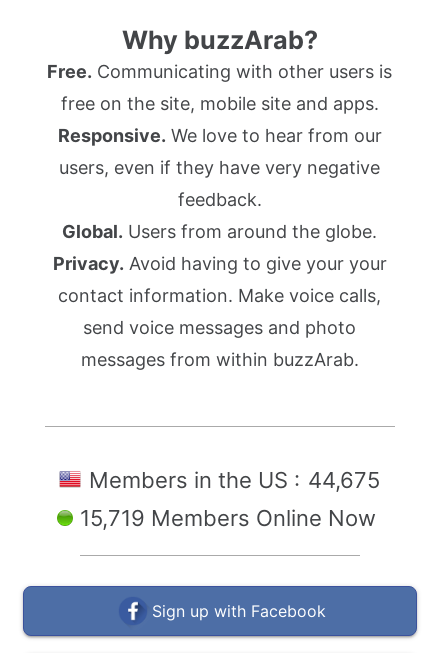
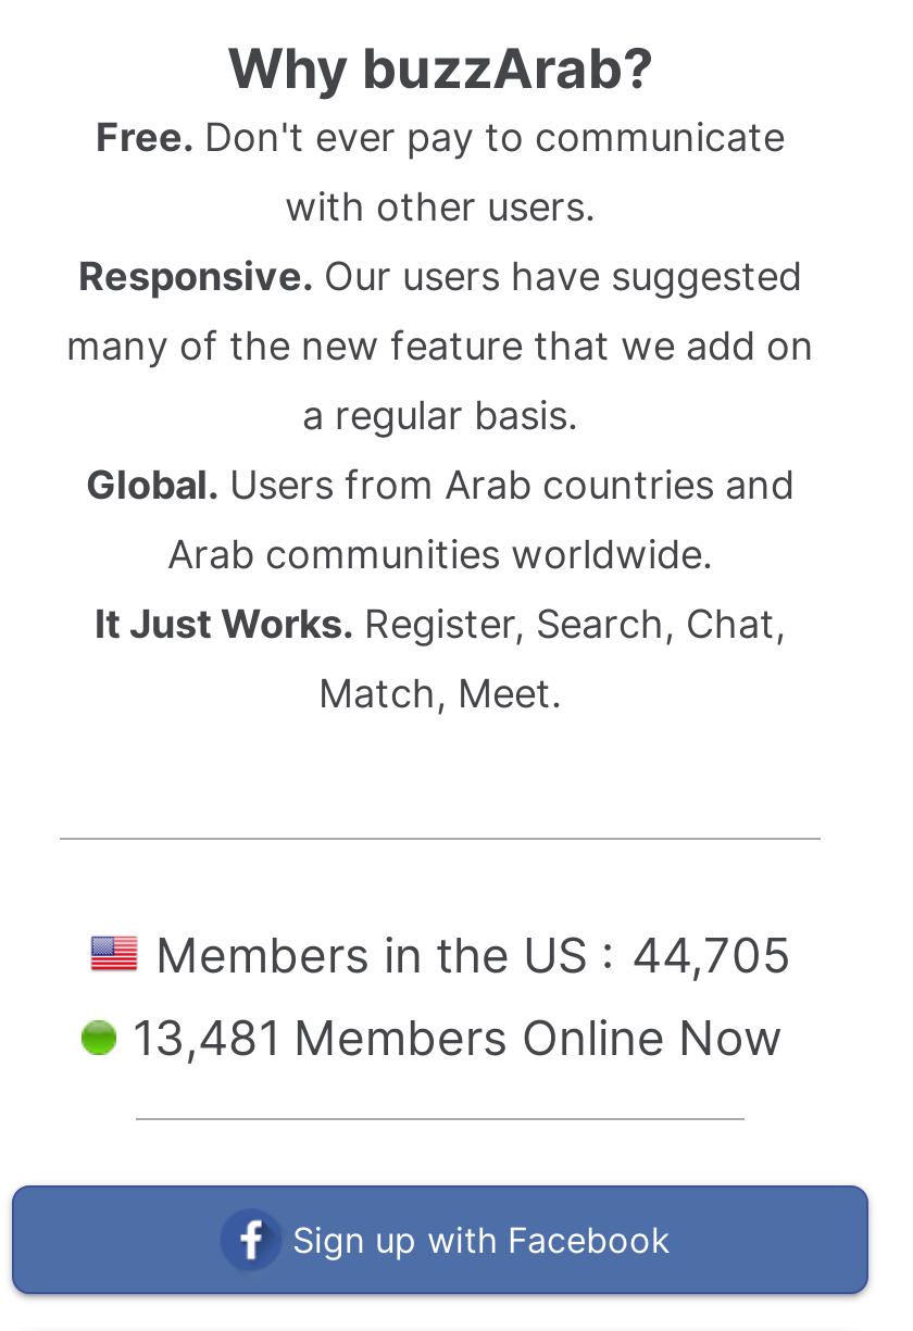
[47,61,392,370] Free. Communicating with other users is | free on the site, mobile site and apps. | Responsive. We love to hear from our | users, even if they have very negative | feedback. | Global. Users from around the globe. | Privacy. Avoid having to give your your | contact information. Make voice calls, | send voice messages and photo | messages from within buzzArab. -> [66,114,814,716] Free. Don't ever pay to communicate | with other users. | Responsive. Our users have suggested | many of the new feature that we add on | a regular basis. | Global. Users from Arab countries and | Arab communities worldwide. | It Just Works. Register, Search, Chat, | Match, Meet.
[80,467,380,531] Members in the US : 44,675 | 15,719 Members Online Now -> [133,927,790,1066] Members in the US : 44,705 | 13,481 Members Online Now

